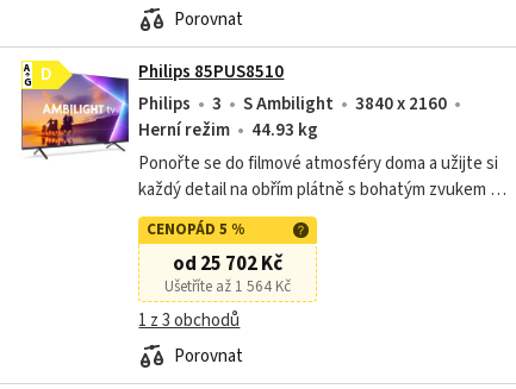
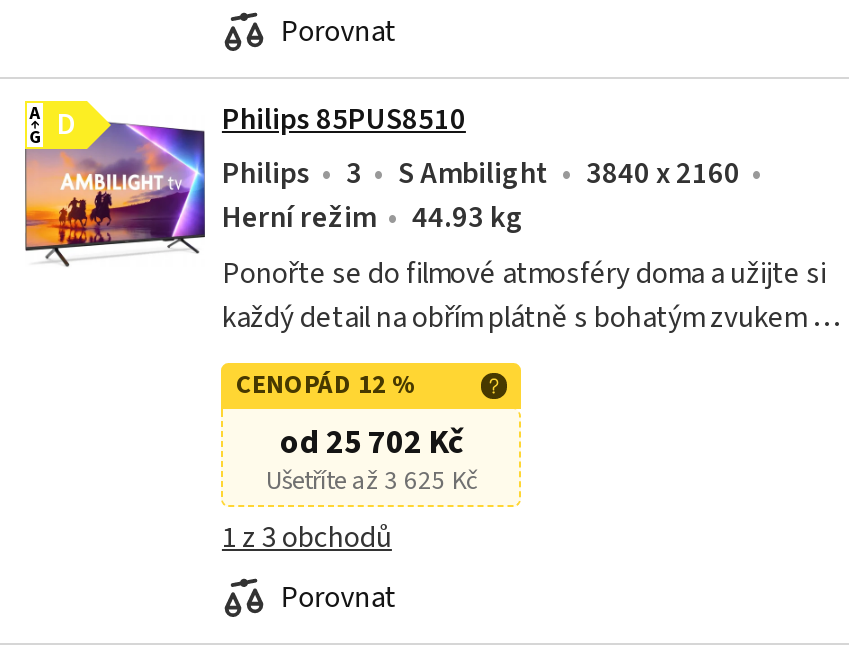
[147,219,245,241] CENOPÁD 5 % -> [236,368,414,404] CENOPÁD 12 %
[165,276,291,297] Ušetříte až 1 564 Kč -> [266,463,478,499] Ušetříte až 3 625 Kč

